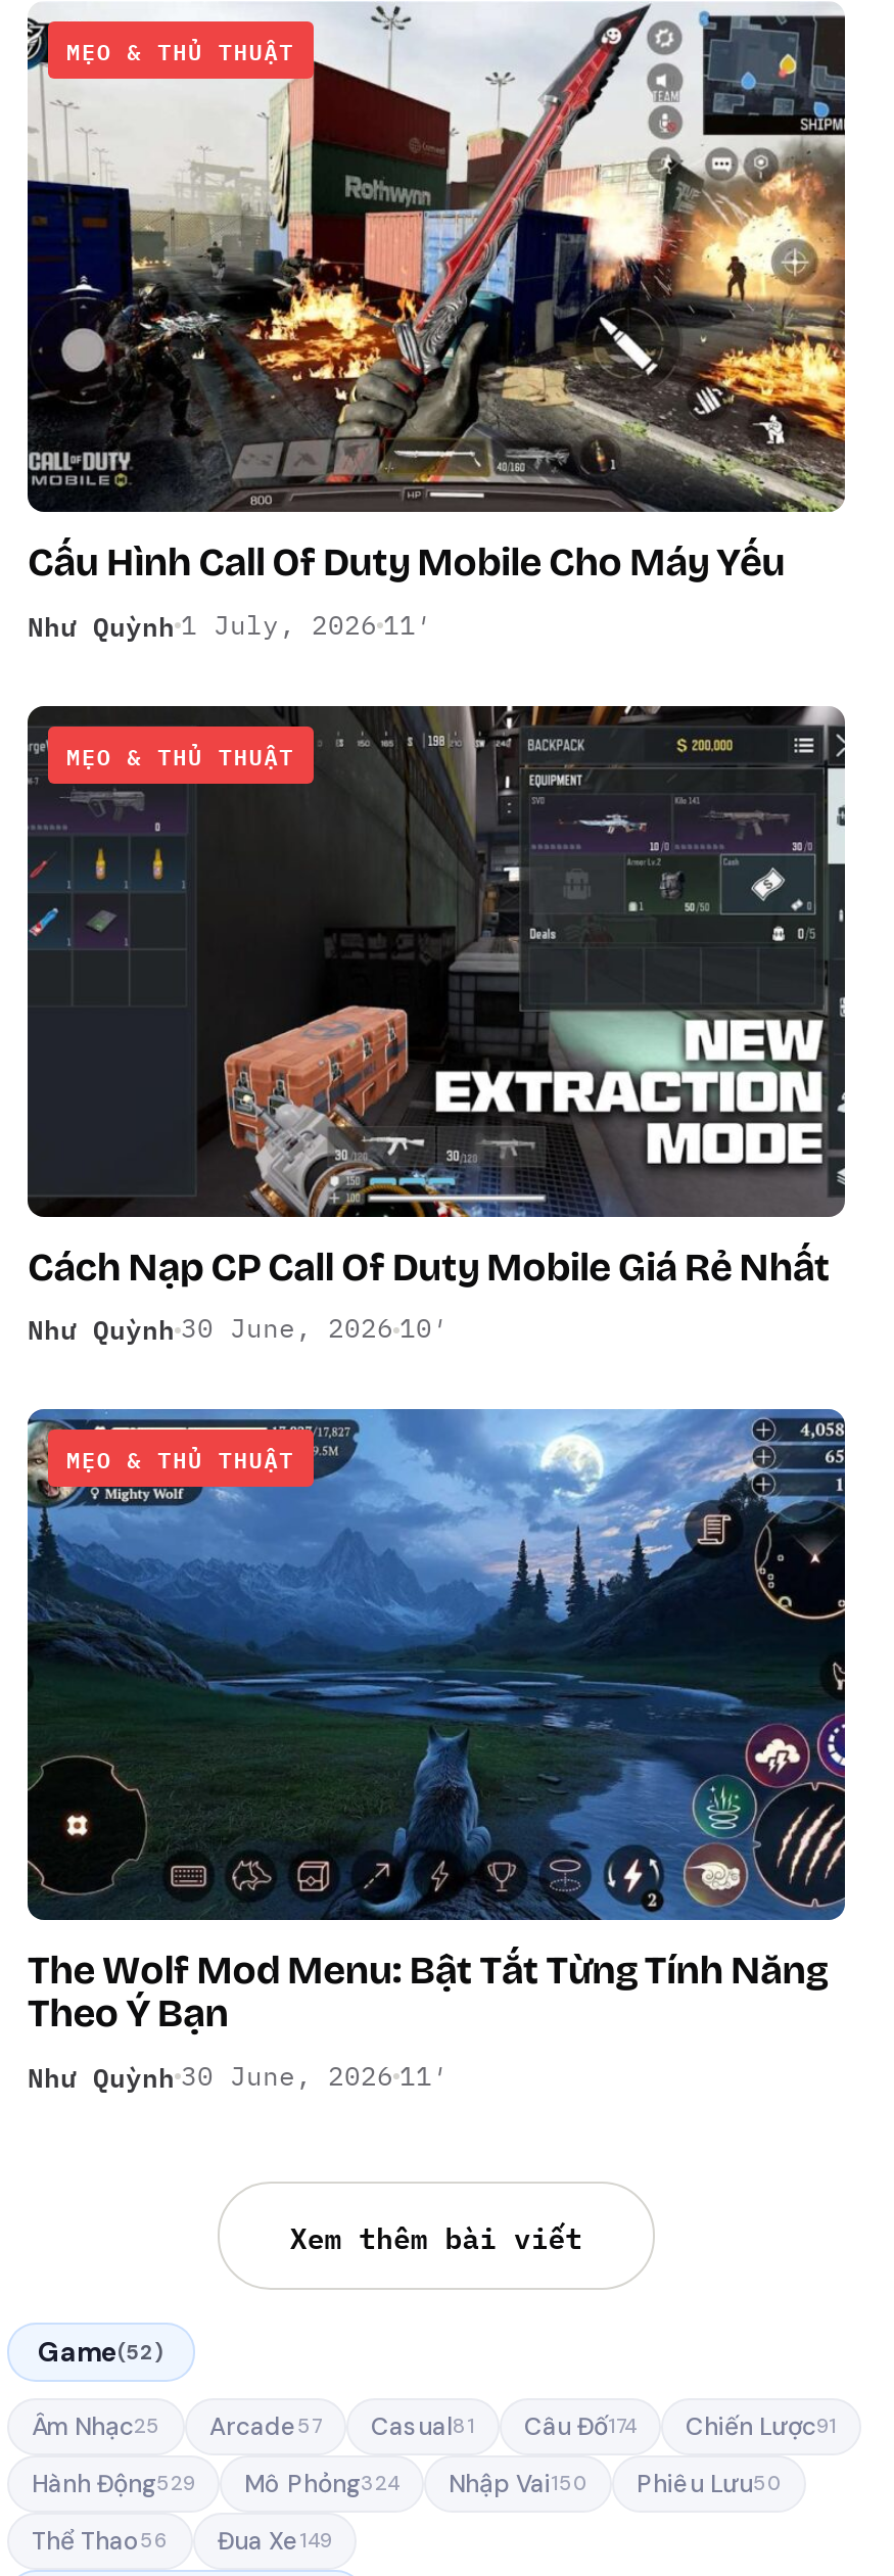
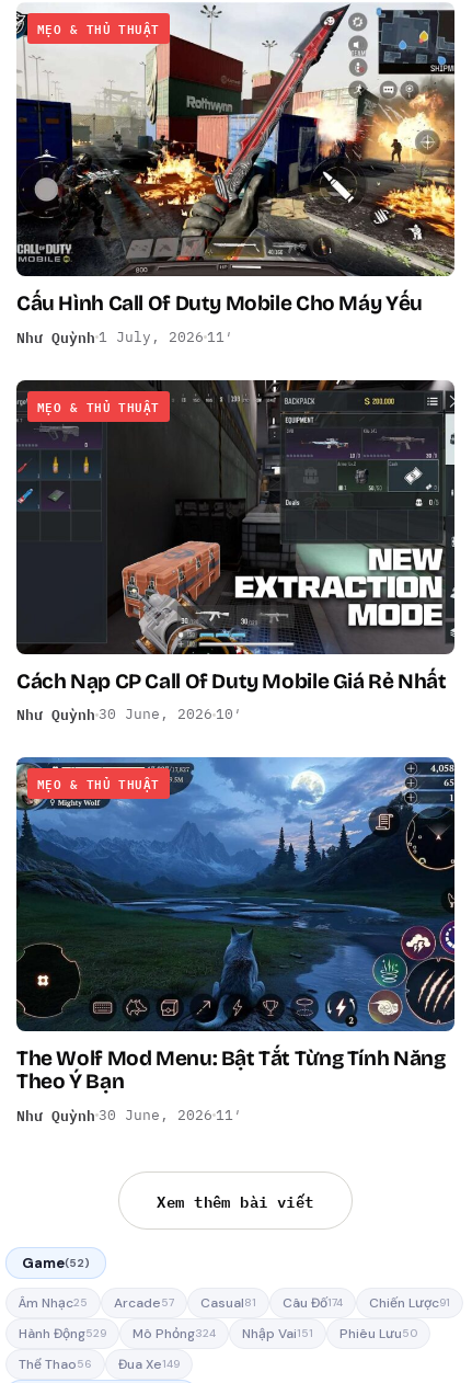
[32,2467,782,2500] Hành Động529 Mô Phỏng324 Nhập Vai150 Phiêu Lưu50 -> [19,1325,417,1342] Hành Động529 Mô Phỏng324 Nhập Vai151 Phiêu Lưu50

